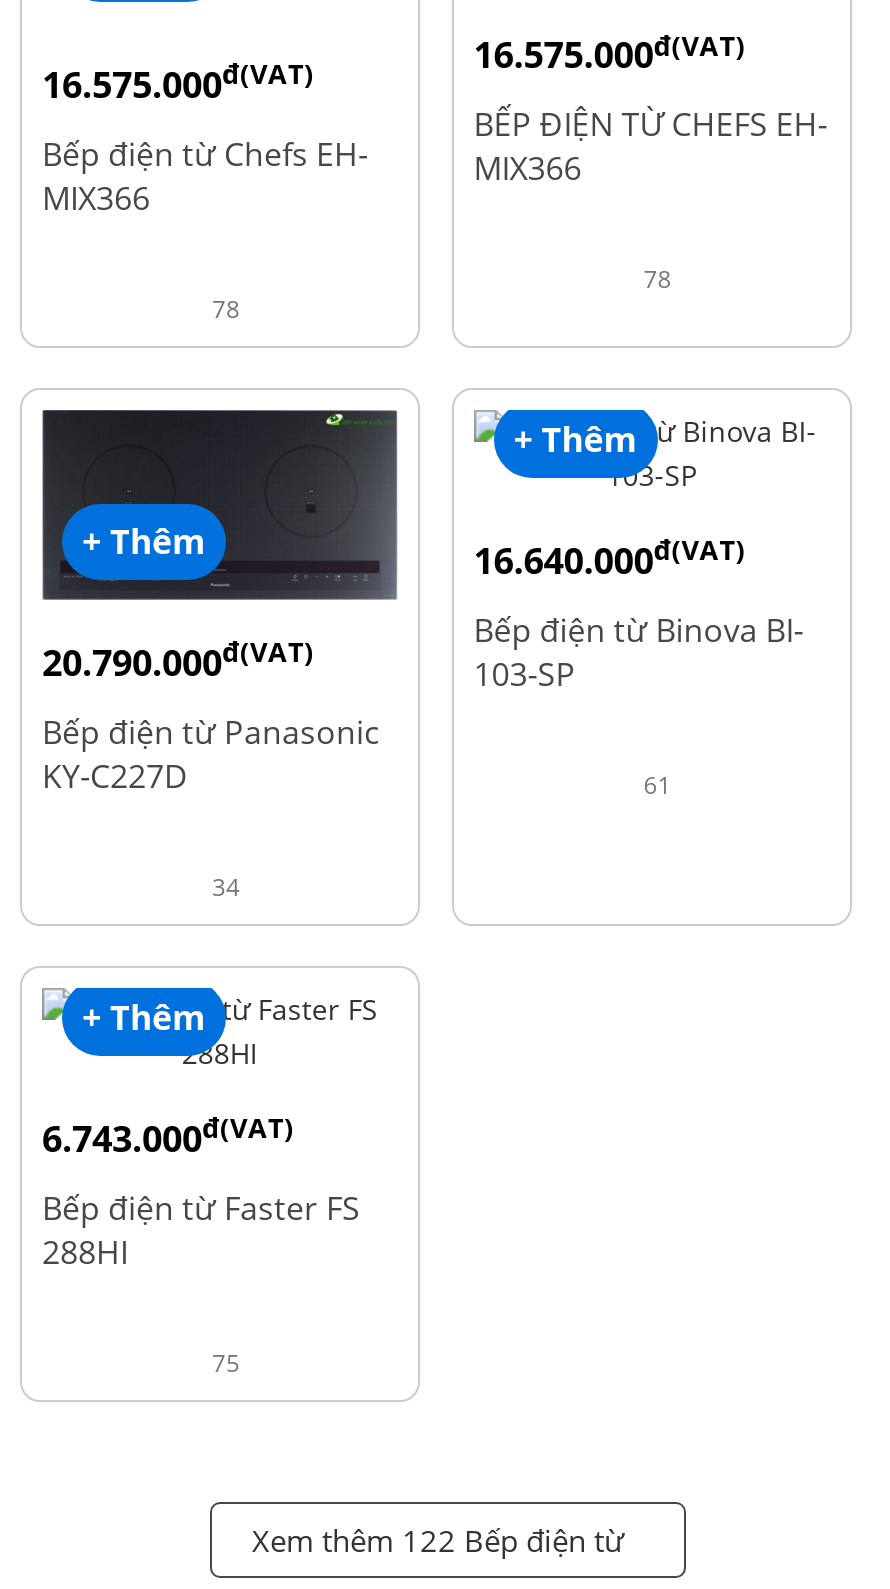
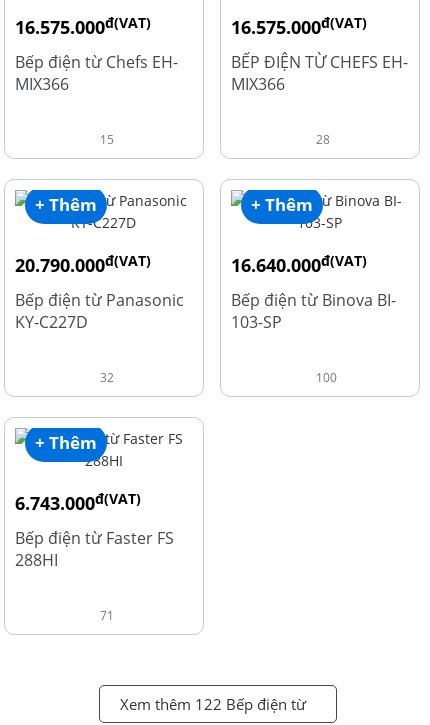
[644,263,672,297] 78 -> [316,131,330,148] 28
[212,292,240,326] 78 -> [100,131,114,148] 15
[40,408,400,602] [image] -> [15,189,193,234] [image]
[644,768,672,802] 61 -> [316,369,337,386] 100
[212,870,240,904] 34 -> [100,369,114,386] 32
[212,1346,240,1380] 75 -> [100,607,114,624] 71

